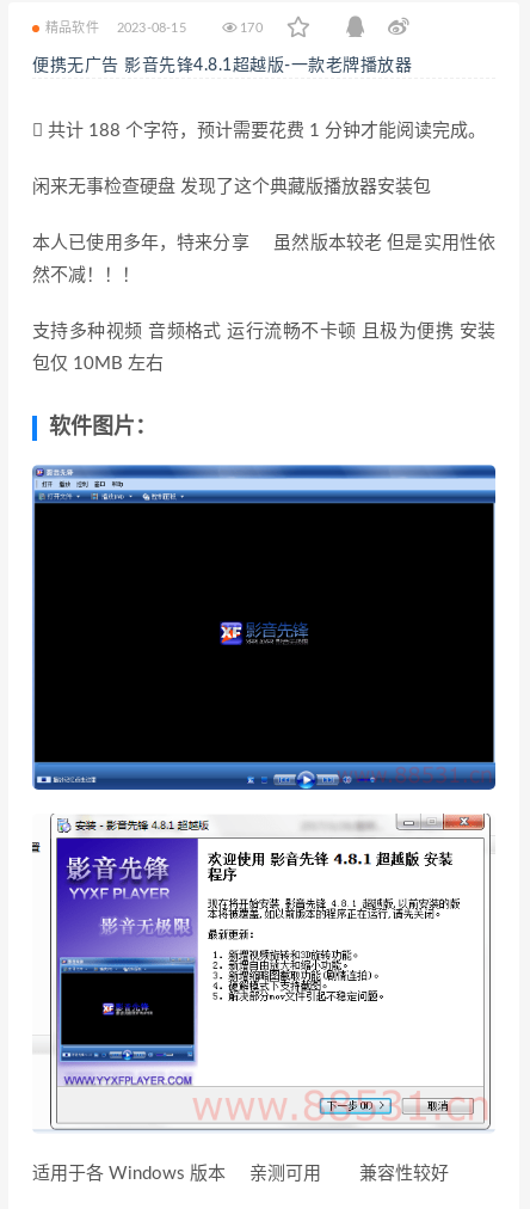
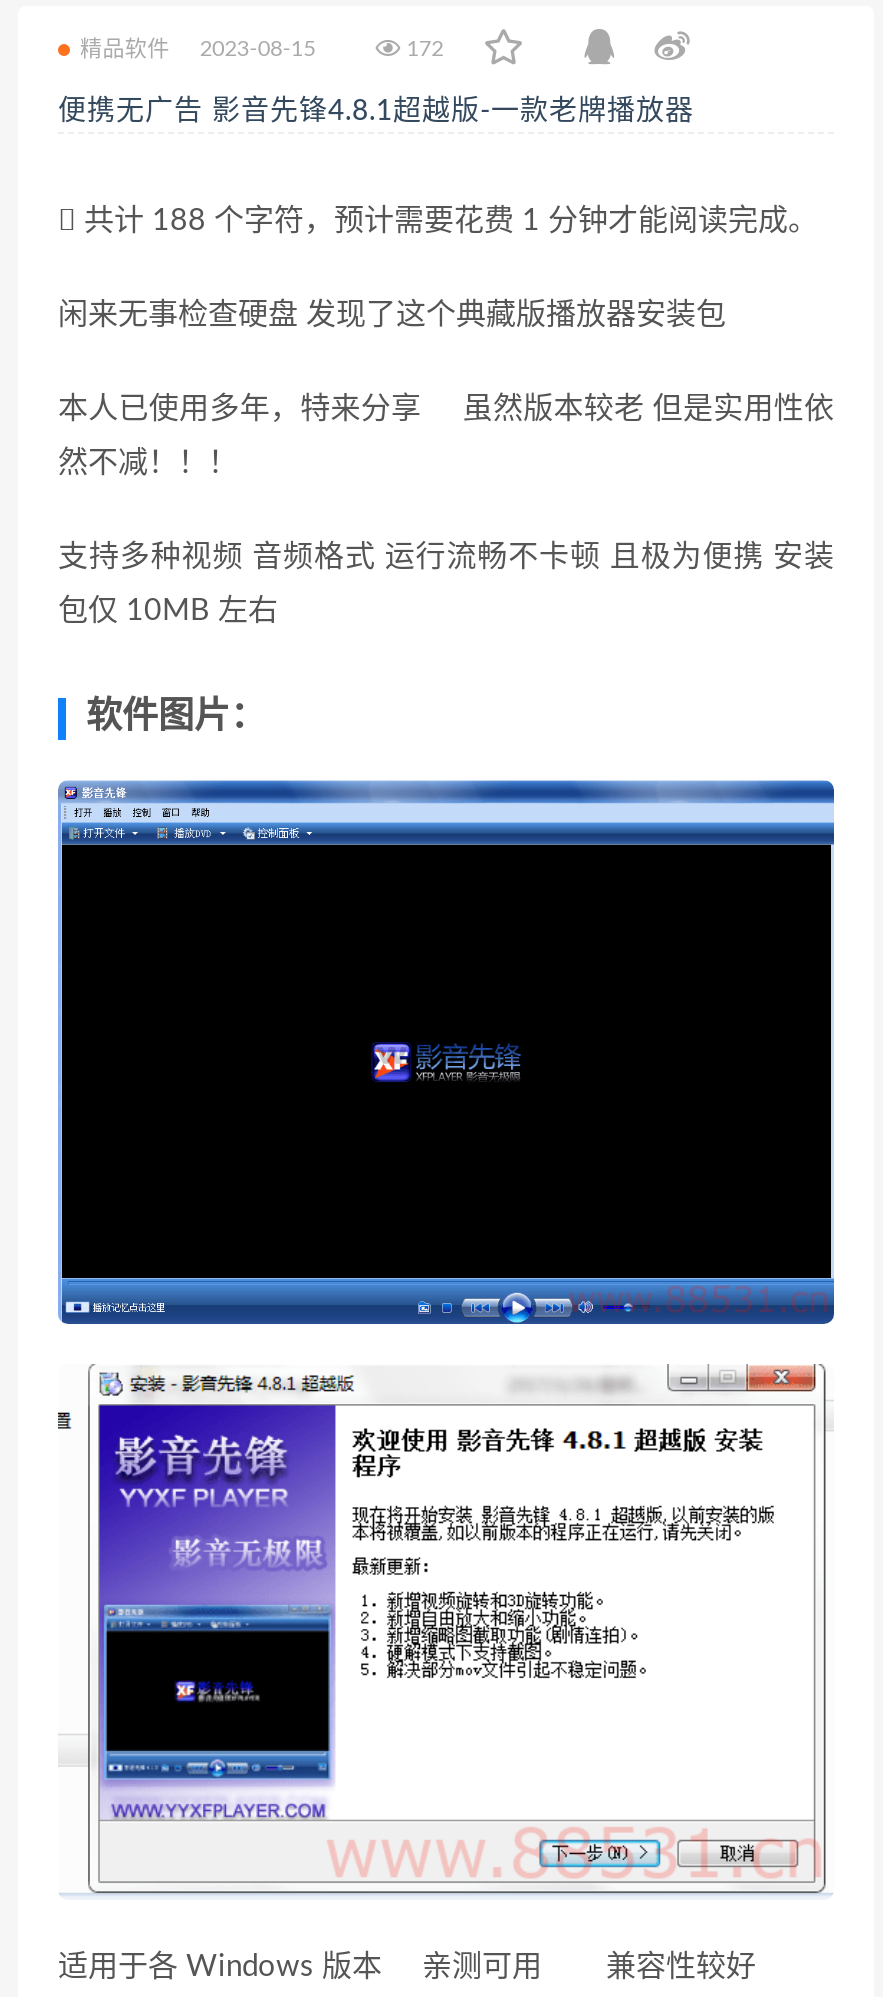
[236,22,262,35] 170 -> [400,38,444,60] 172

